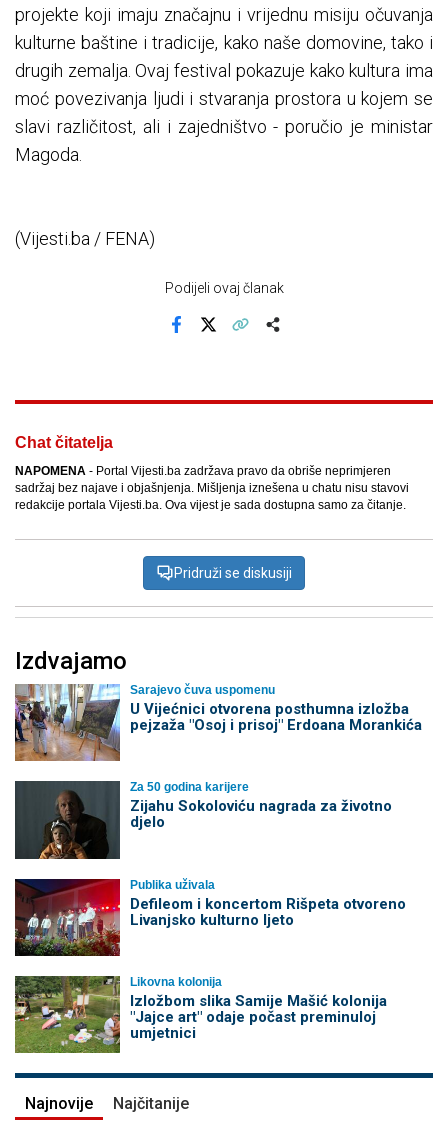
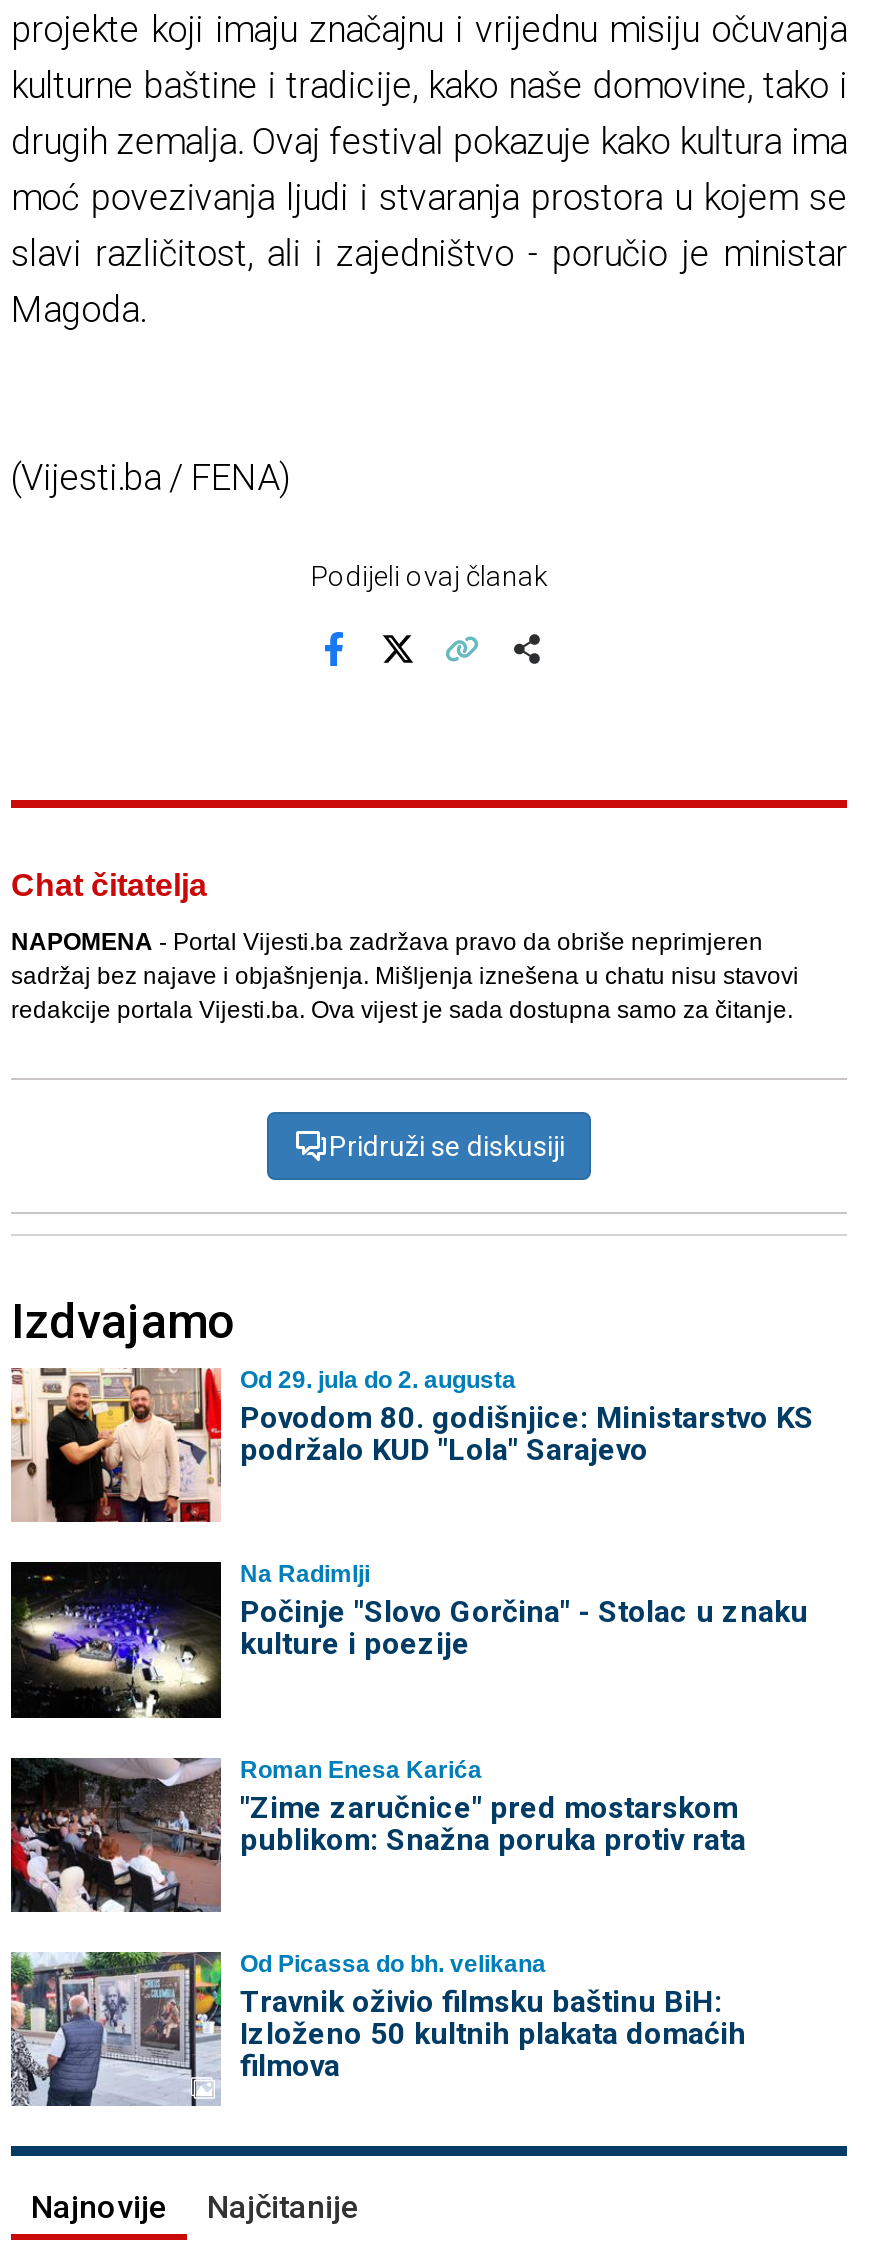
[14,683,421,762] [image] | Sarajevo čuva uspomenu | U Vijećnici otvorena posthumna izložba | pejzaža "Osoj i prisoj" Erdoana Morankića -> [9,1366,814,1524] [image] | Od 29. jula do 2. augusta | Povodom 80. godišnjice: Ministarstvo KS | podržalo KUD "Lola" Sarajevo
[15,780,391,860] [image] | Za 50 godina karijere | Zijahu Sokoloviću nagrada za životno | djelo -> [11,1561,808,1720] [image] | Na Radimlji | Počinje "Slovo Gorčina" - Stolac u znaku | kulture i poezije
[14,878,405,957] [image] | Publika uživala | Defileom i koncertom Rišpeta otvoreno | Livanjsko kulturno ljeto -> [9,1755,746,1914] [image] | Roman Enesa Karića | "Zime zaručnice" pred mostarskom | publikom: Snažna poruka protiv rata
[14,975,386,1054] [image] | Likovna kolonija | Izložbom slika Samije Mašić kolonija | "Jajce art" odaje počast preminuloj | umjetnici -> [11,1950,746,2108] [image] | Od Picassa do bh. velikana | Travnik oživio filmsku baštinu BiH: | Izloženo 50 kultnih plakata domaćih | filmova

